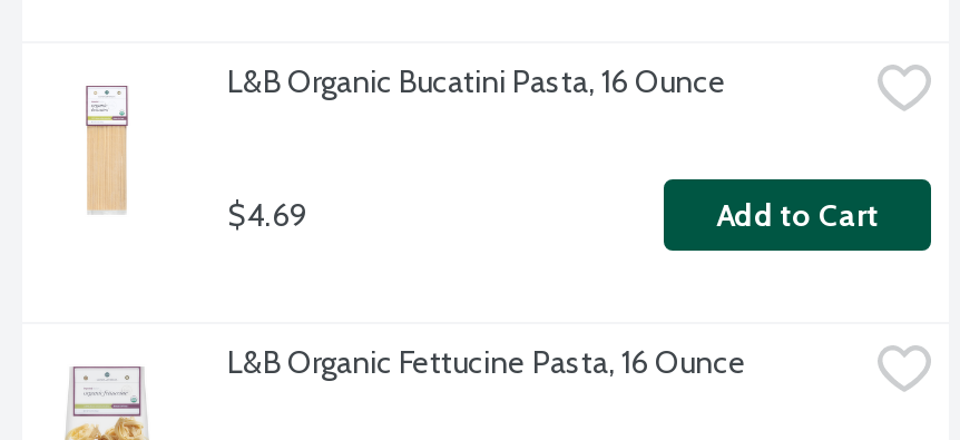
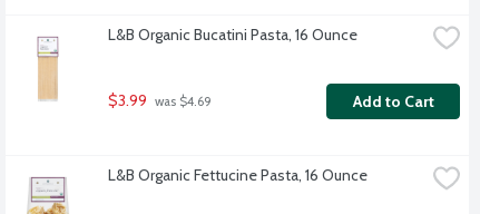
[227,194,307,234] $4.69 -> [108,91,212,111] $3.99 was $4.69

